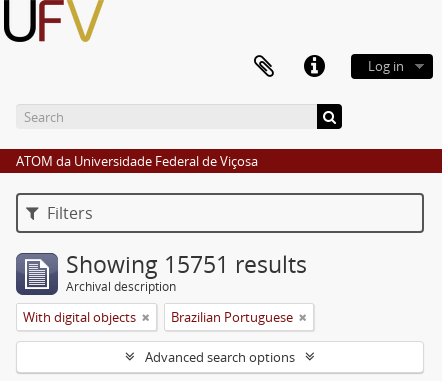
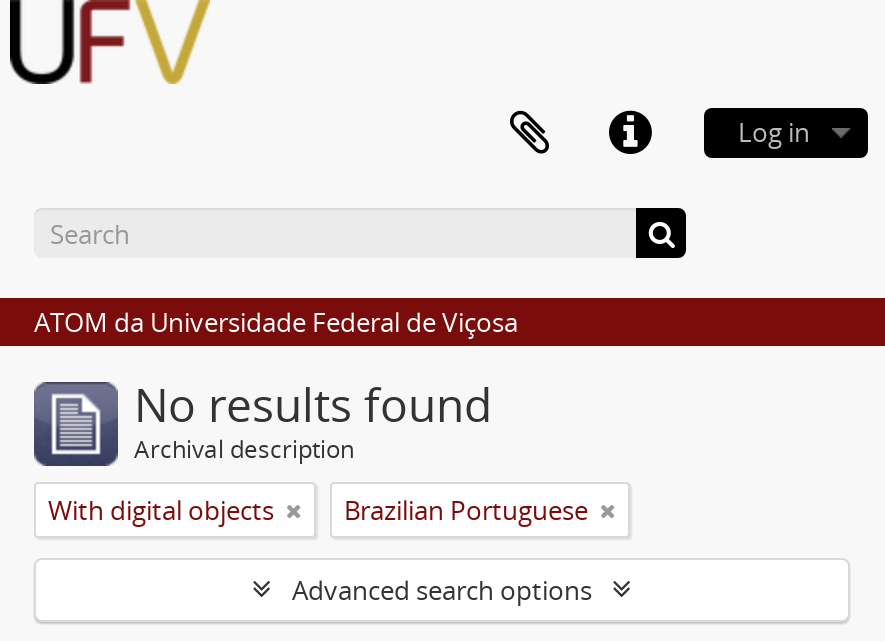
[43,202,307,280] Filters | Showing 15751 results -> [134,374,492,436] No results found

